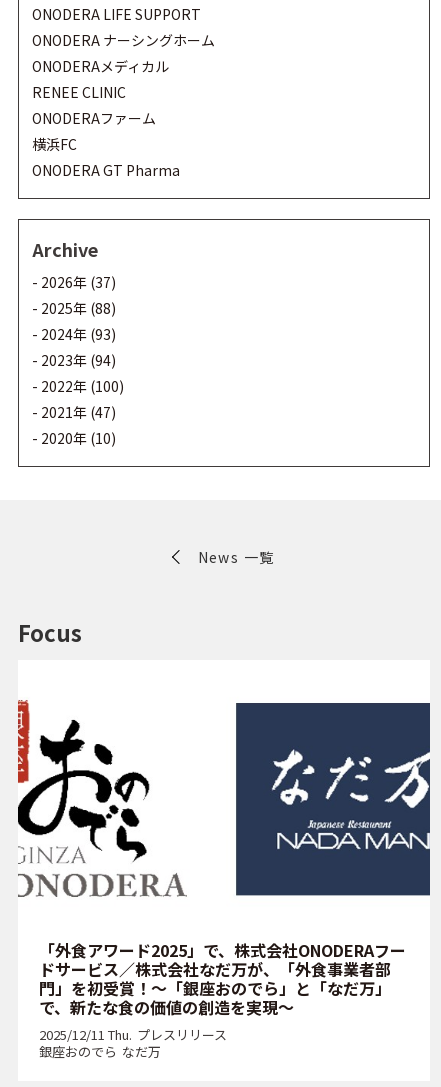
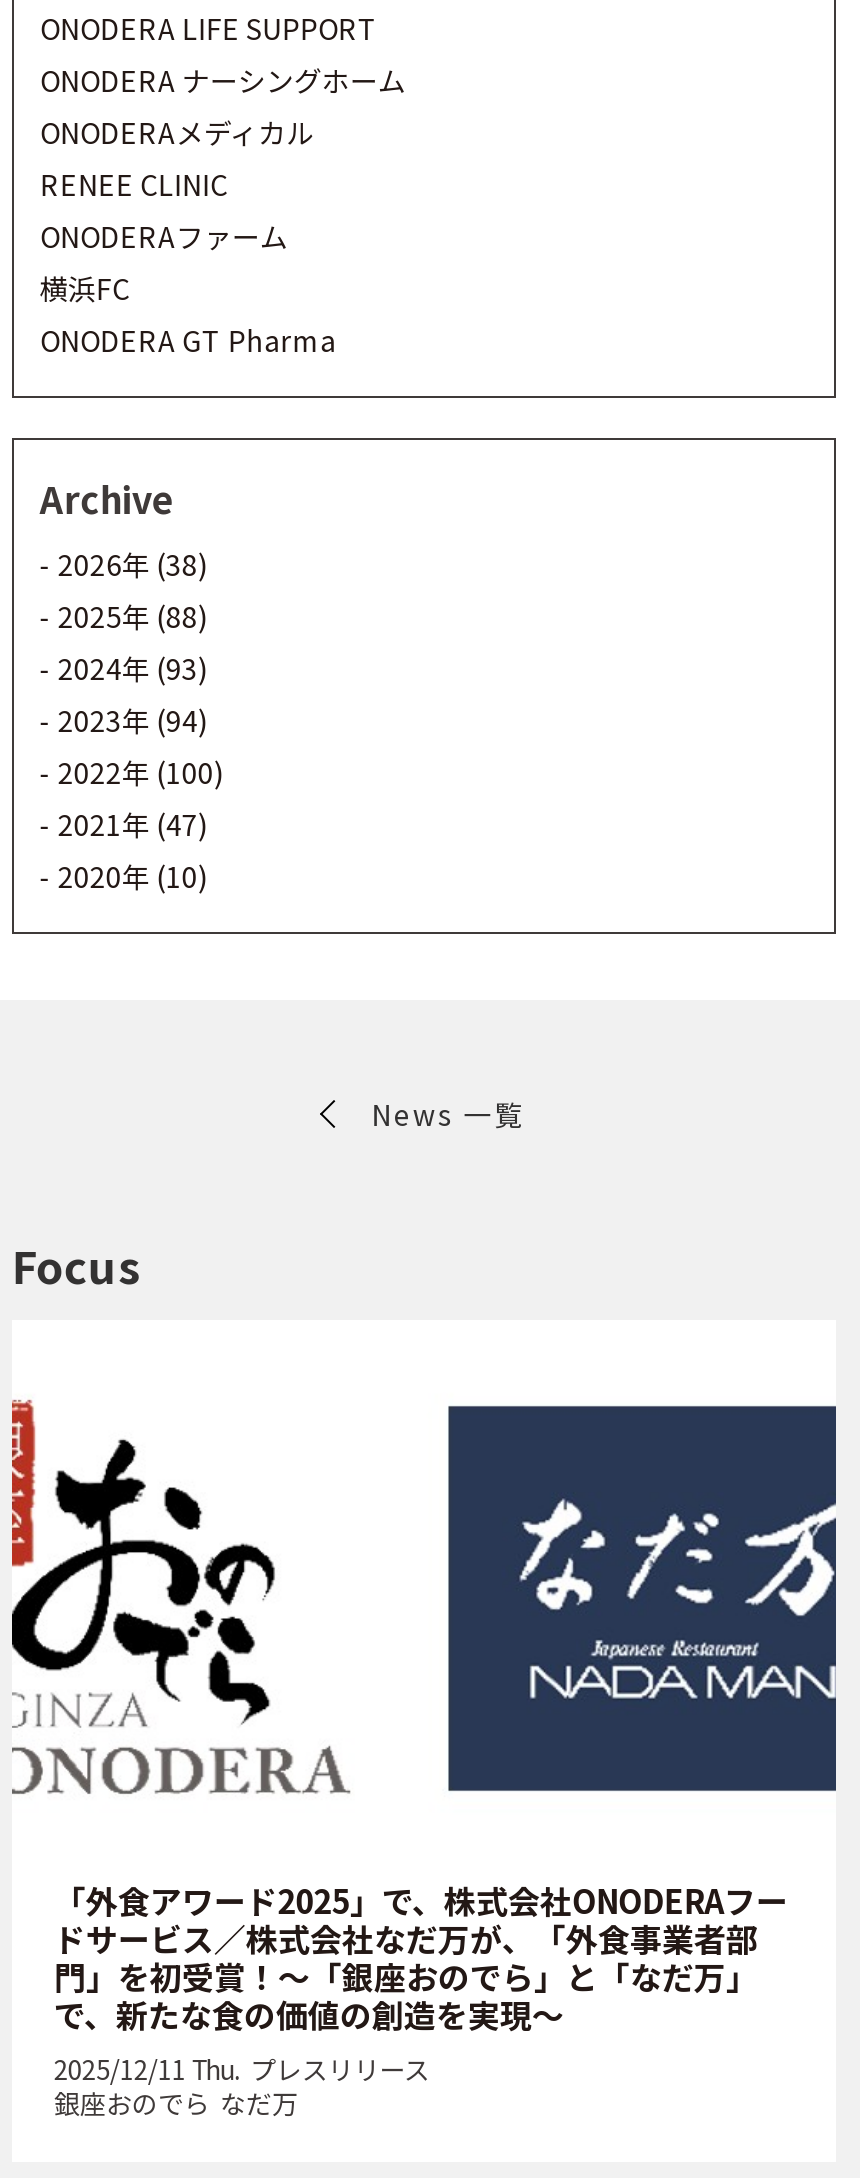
[32,272,116,292] - 2026年 (37) -> [40,543,208,583] - 2026年 (38)

